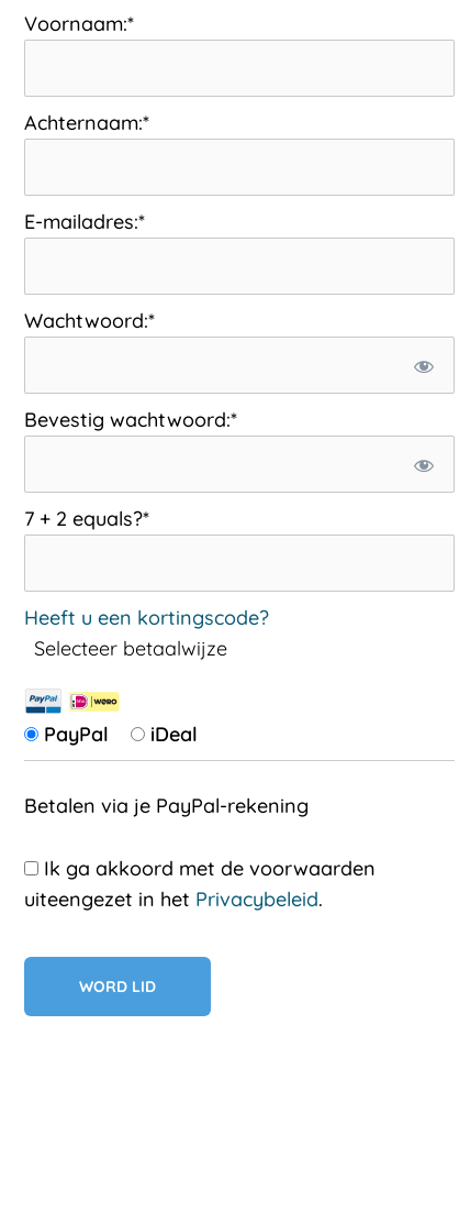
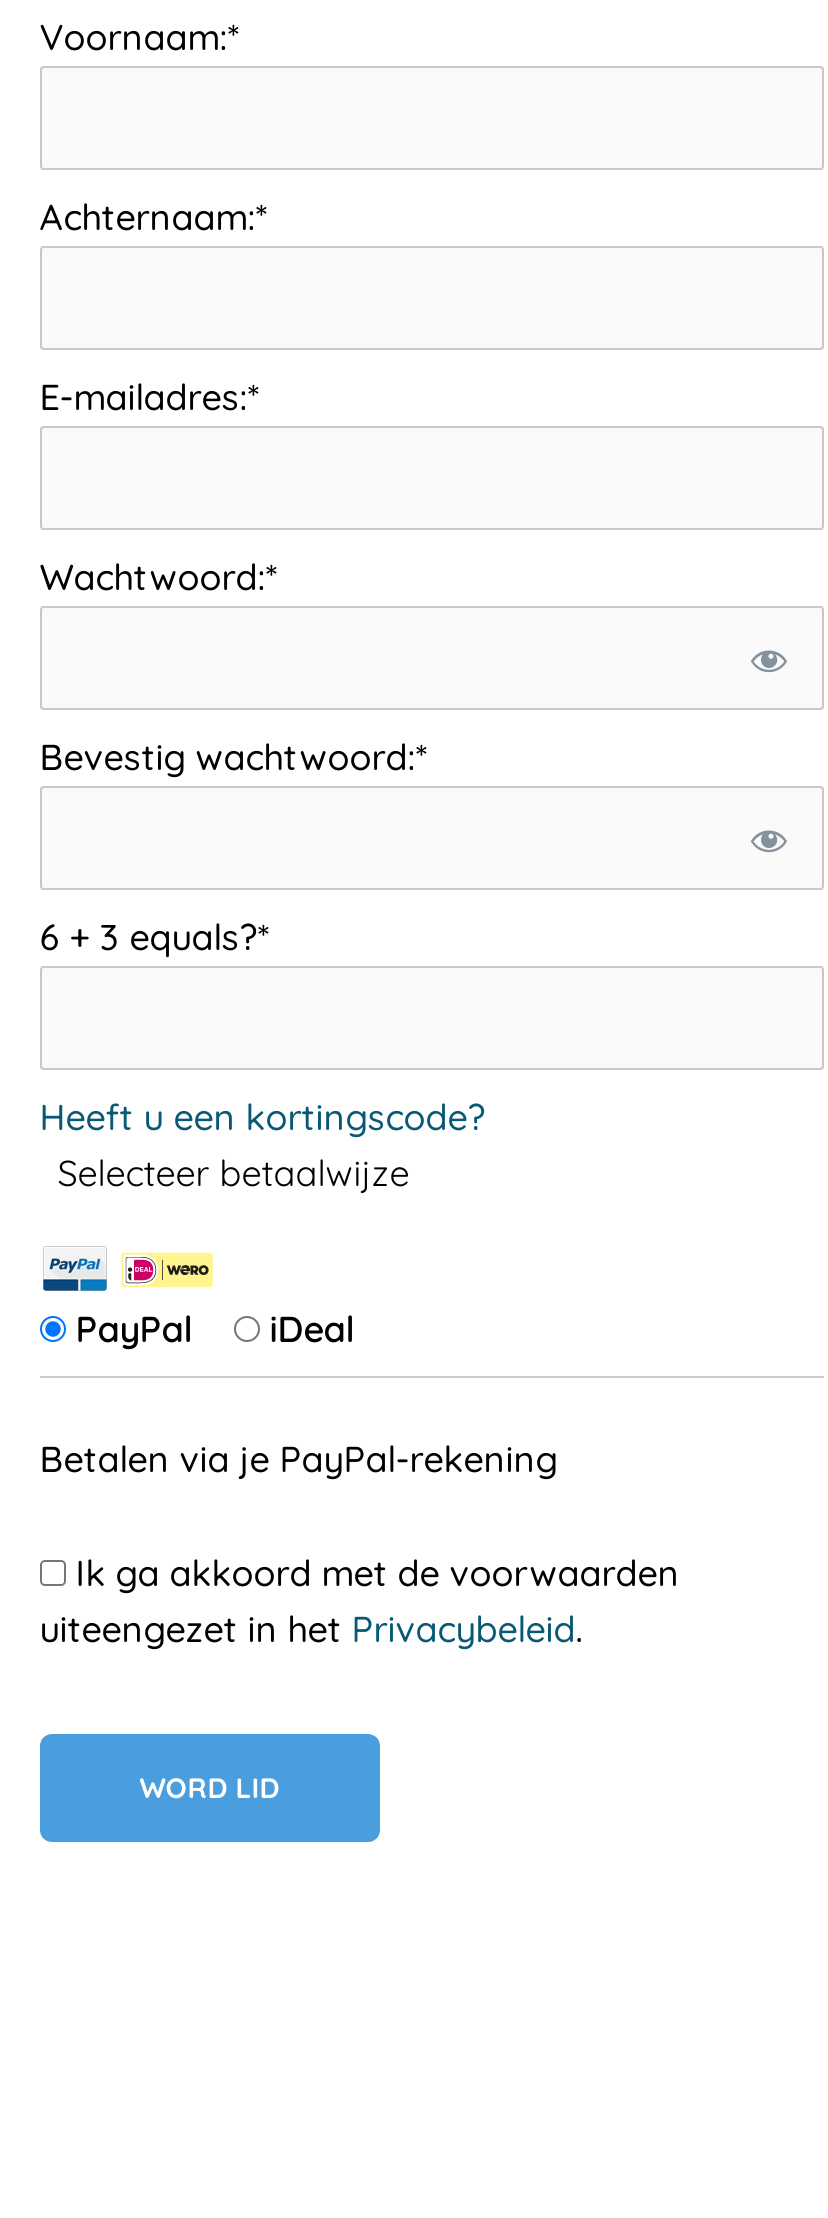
[24,506,149,532] 7 + 2 equals?* -> [39,915,269,961] 6 + 3 equals?*

